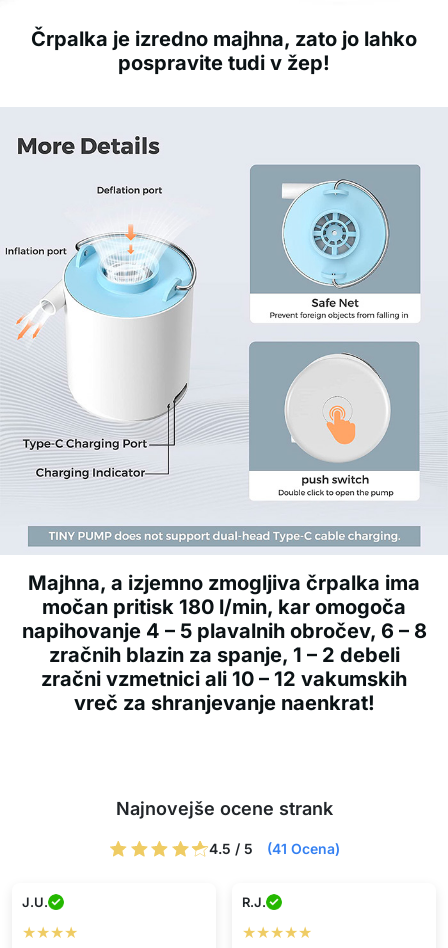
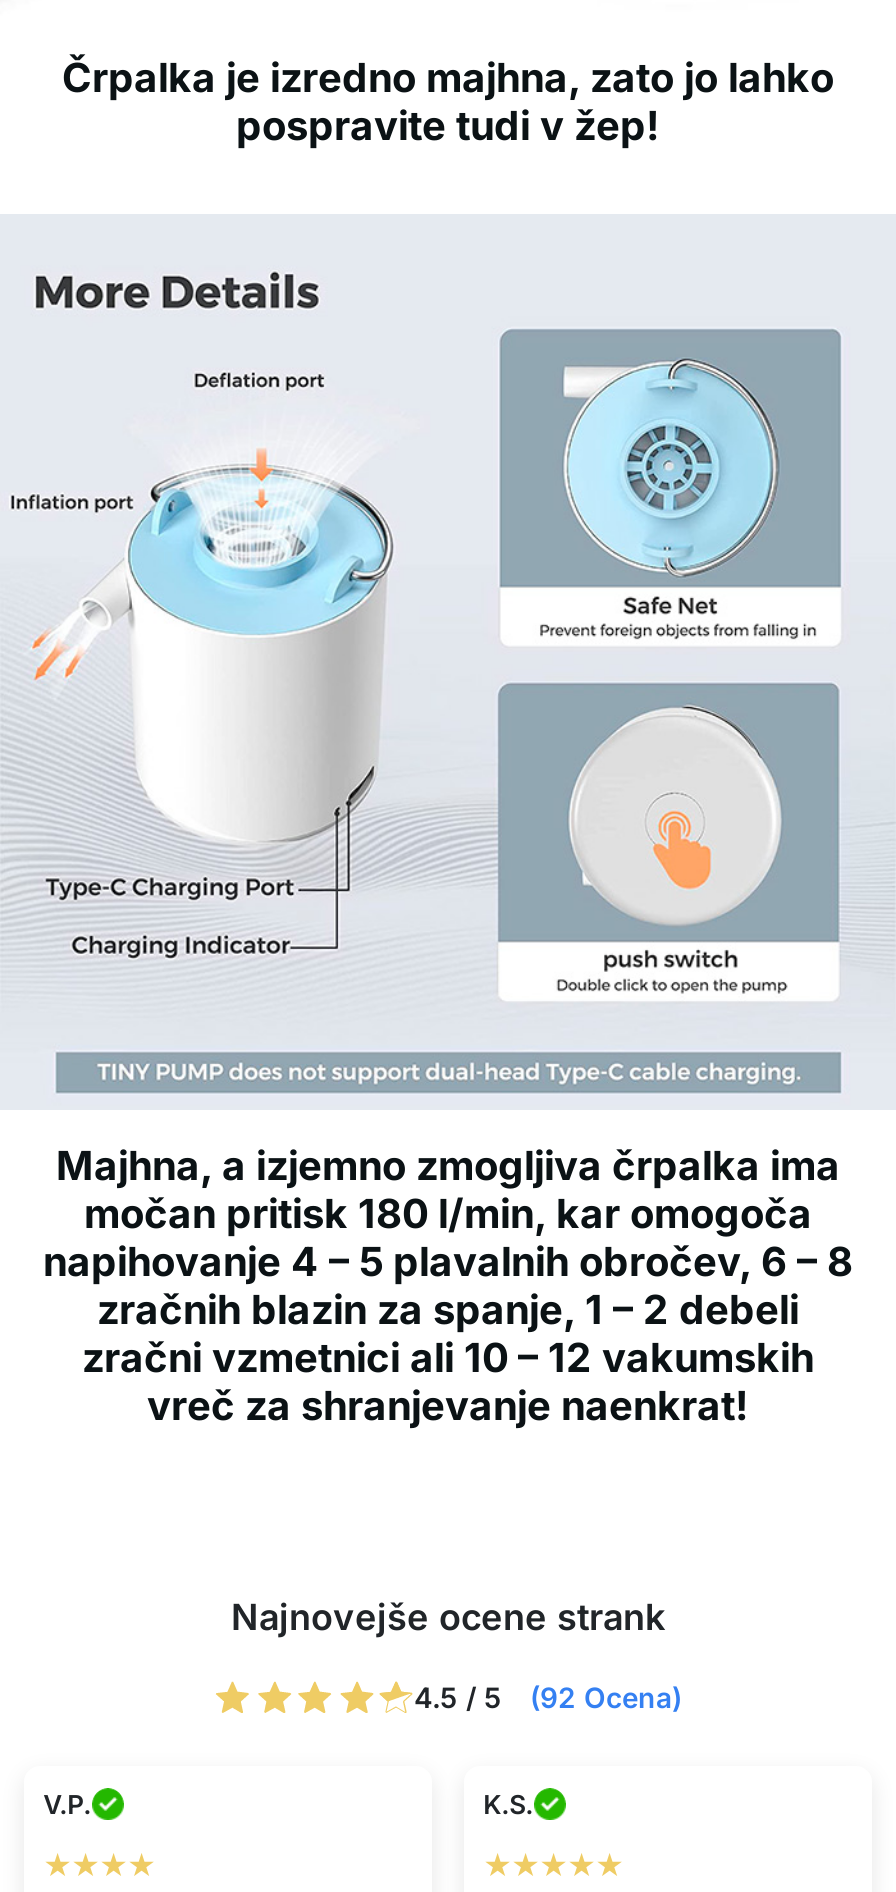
[208,840,339,857] 4.5 / 5 (41 Ocena) -> [414,1680,682,1714] 4.5 / 5 (92 Ocena)
[22,894,48,910] J.U. -> [43,1787,91,1819] V.P.
[242,894,266,910] R.J. -> [483,1787,533,1819] K.S.

